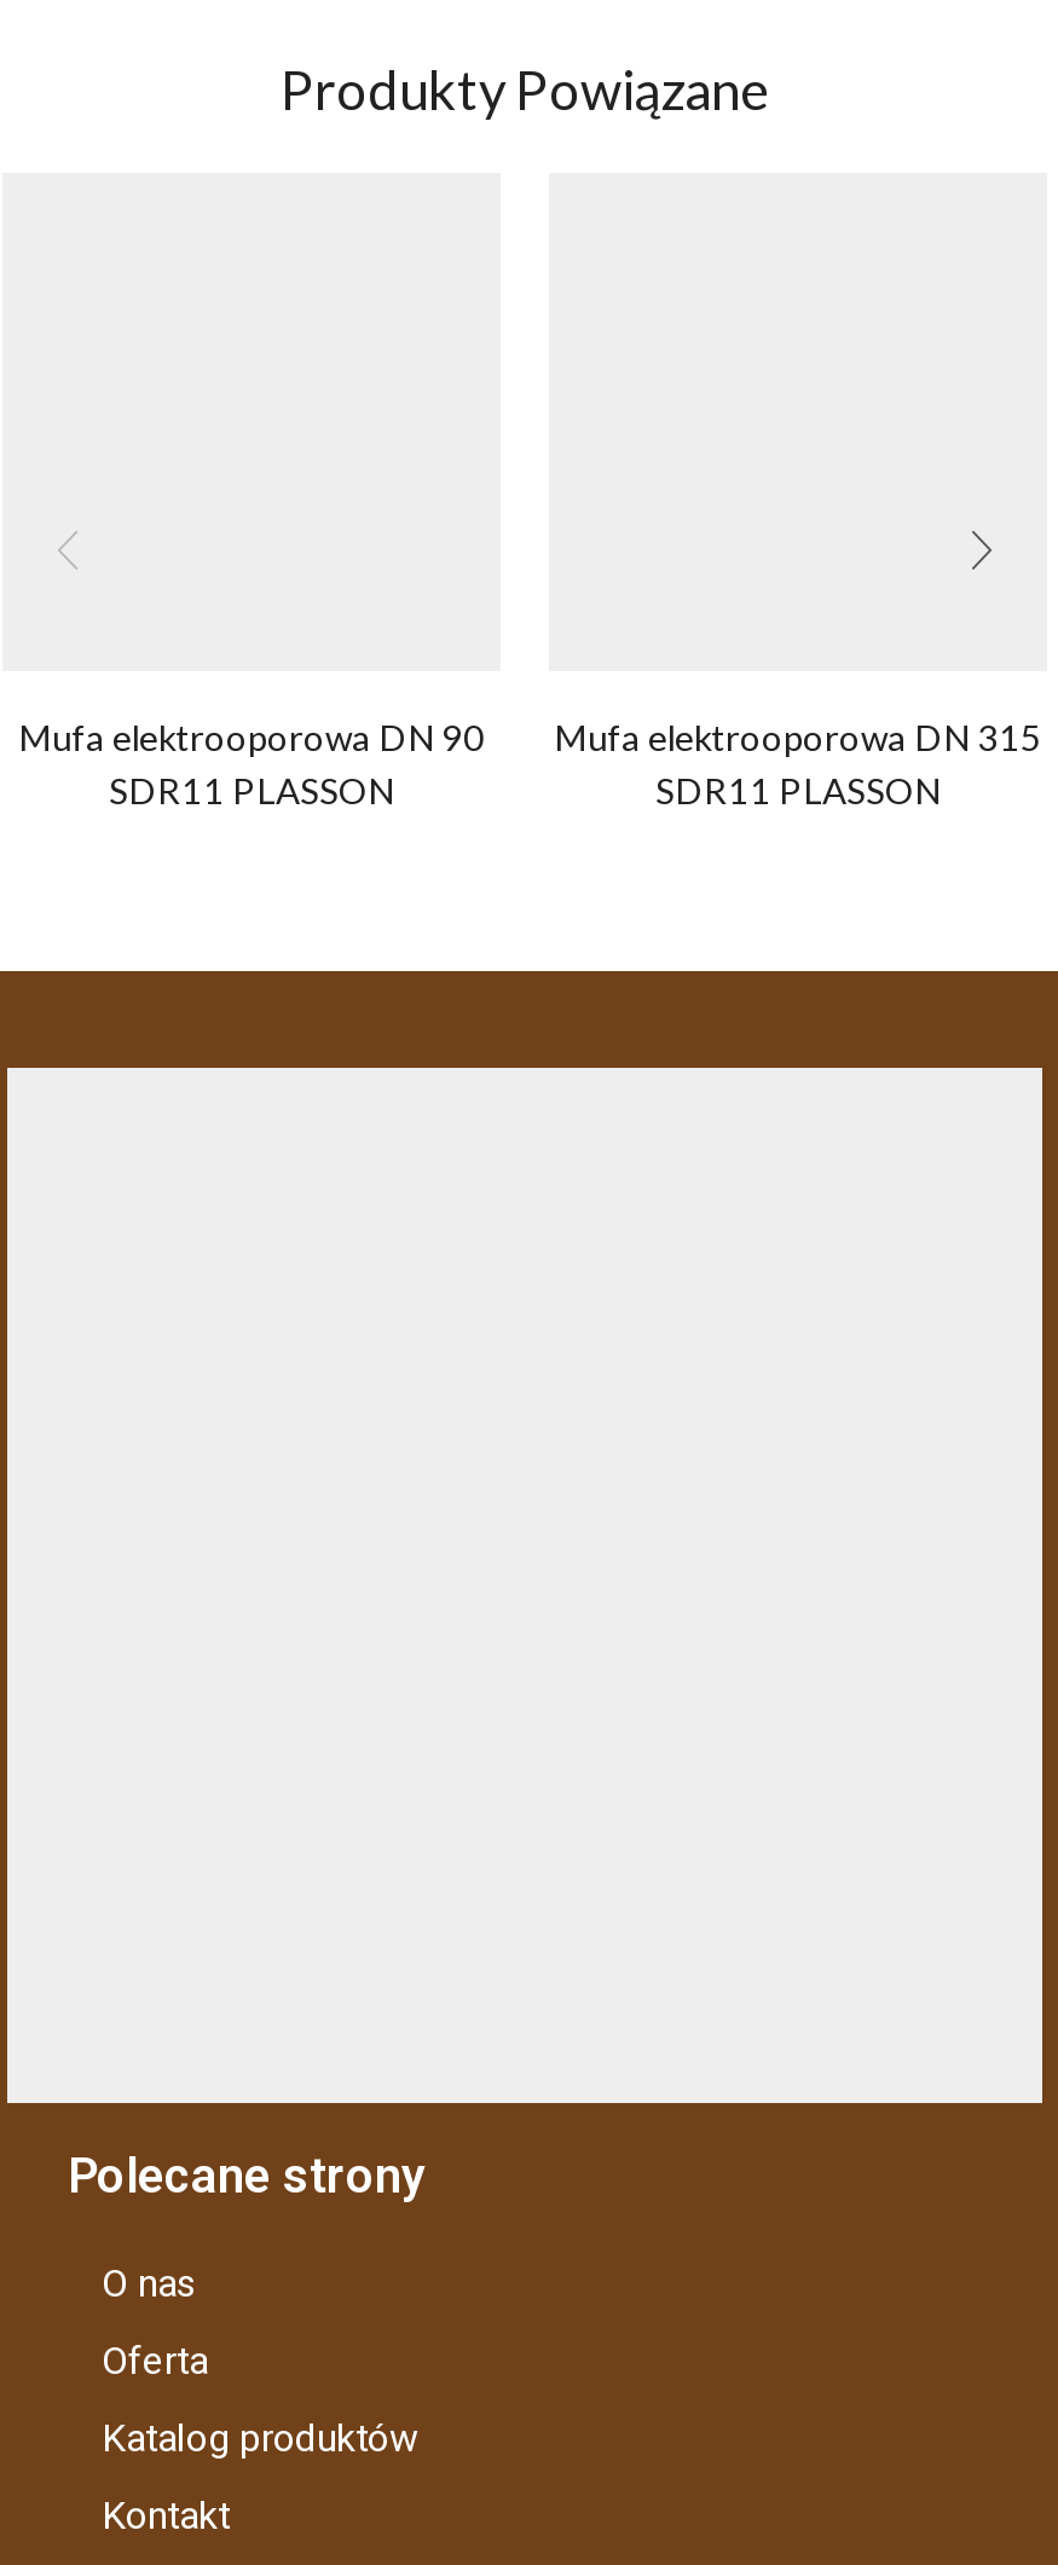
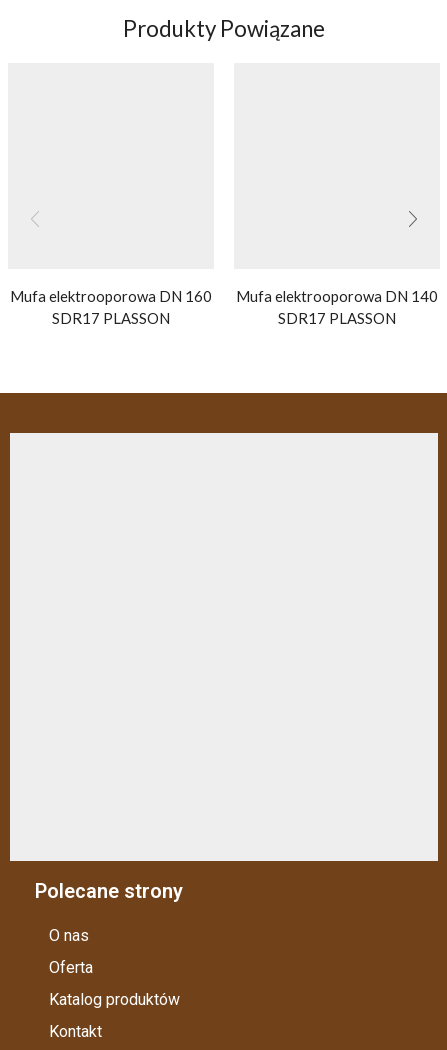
[18,715,485,759] Mufa elektrooporowa DN 90 -> [10,287,212,305] Mufa elektrooporowa DN 160
[554,715,1042,759] Mufa elektrooporowa DN 315 -> [236,287,438,305] Mufa elektrooporowa DN 140
[109,769,394,812] SDR11 PLASSON -> [52,309,170,327] SDR17 PLASSON
[655,769,941,812] SDR11 PLASSON -> [278,309,396,327] SDR17 PLASSON

